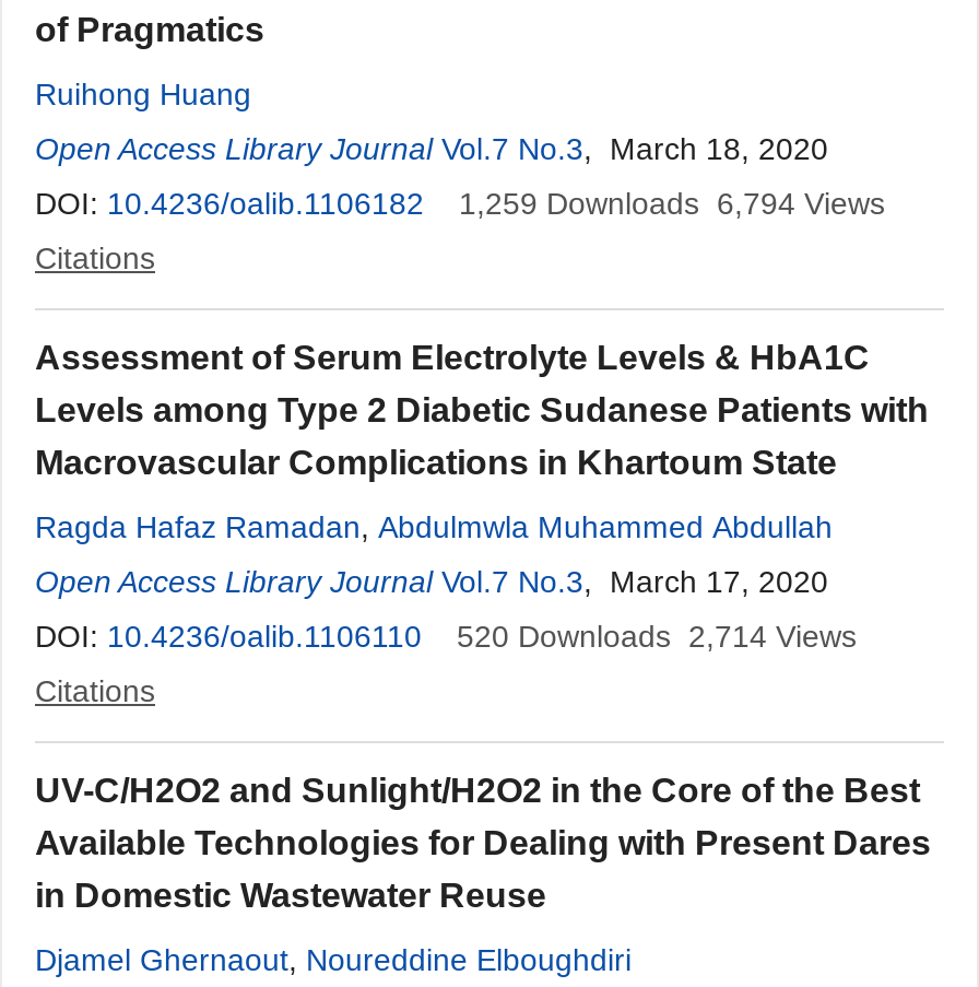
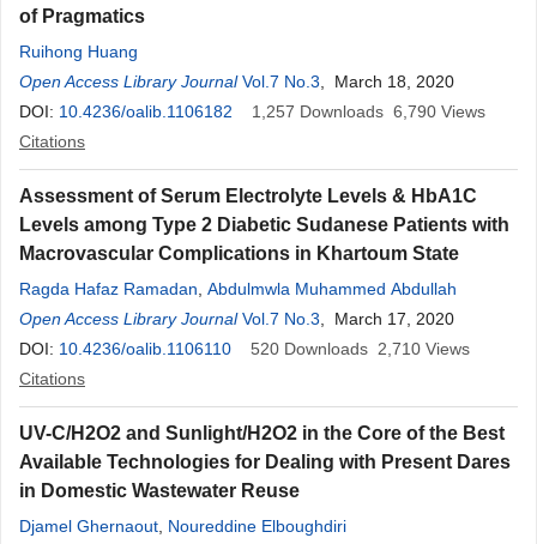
[459,186,885,221] 1,259 Downloads 6,794 Views -> [252,102,485,121] 1,257 Downloads 6,790 Views
[457,619,857,654] 520 Downloads 2,714 Views -> [251,339,470,358] 520 Downloads 2,710 Views

